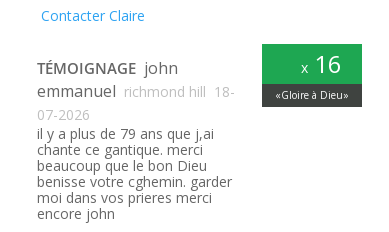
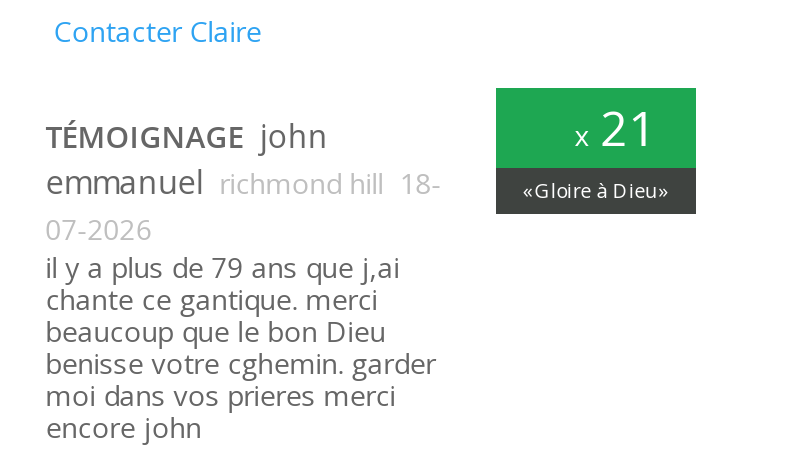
[301,47,342,80] x 16 -> [574,94,656,160] x 21

